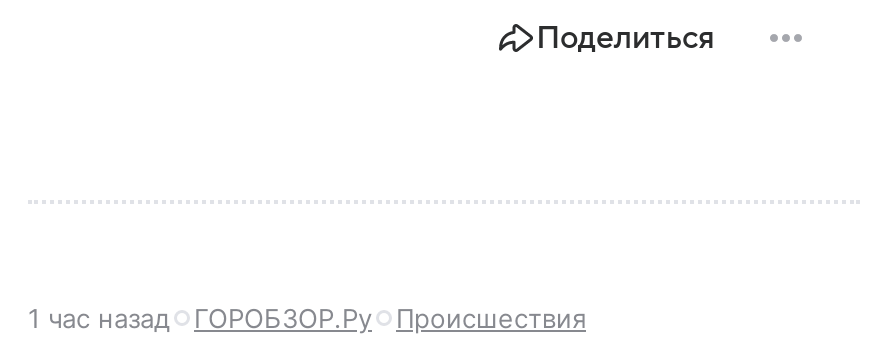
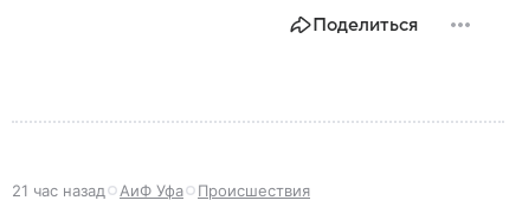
[28,301,372,333] 1 час назад | ГОРОБЗОР.Ру -> [12,181,183,200] 21 час назад | АиФ Уфа

